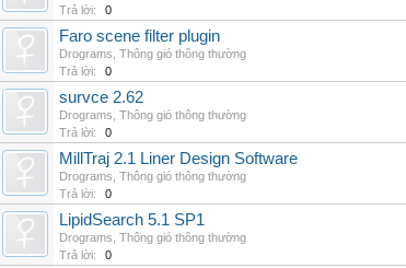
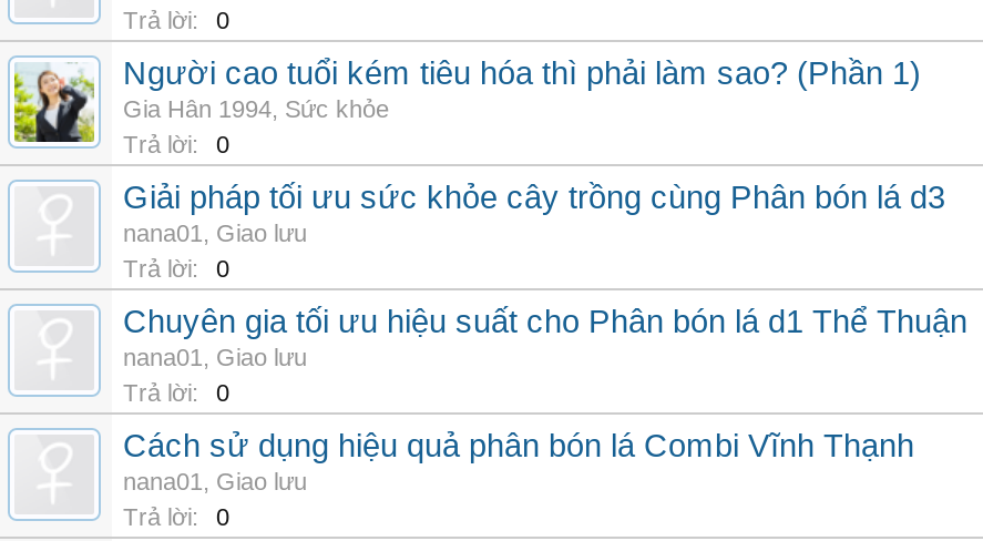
none -> [12,64,96,144] [image]
[59,27,246,60] Faro scene filter plugin | Drograms, Thông gió thông thường -> [123,55,921,122] Người cao tuổi kém tiêu hóa thì phải làm sao? (Phần 1) | Gia Hân 1994, Sức khỏe
[59,89,246,121] survce 2.62 | Drograms, Thông gió thông thường -> [123,180,945,246] Giải pháp tối ưu sức khỏe cây trồng cùng Phân bón lá d3 | nana01, Giao lưu
[59,150,298,183] MillTraj 2.1 Liner Design Software | Drograms, Thông gió thông thường -> [123,304,967,370] Chuyên gia tối ưu hiệu suất cho Phân bón lá d1 Thể Thuận | nana01, Giao lưu
[59,211,246,244] LipidSearch 5.1 SP1 | Drograms, Thông gió thông thường -> [123,428,914,494] Cách sử dụng hiệu quả phân bón lá Combi Vĩnh Thạnh | nana01, Giao lưu

